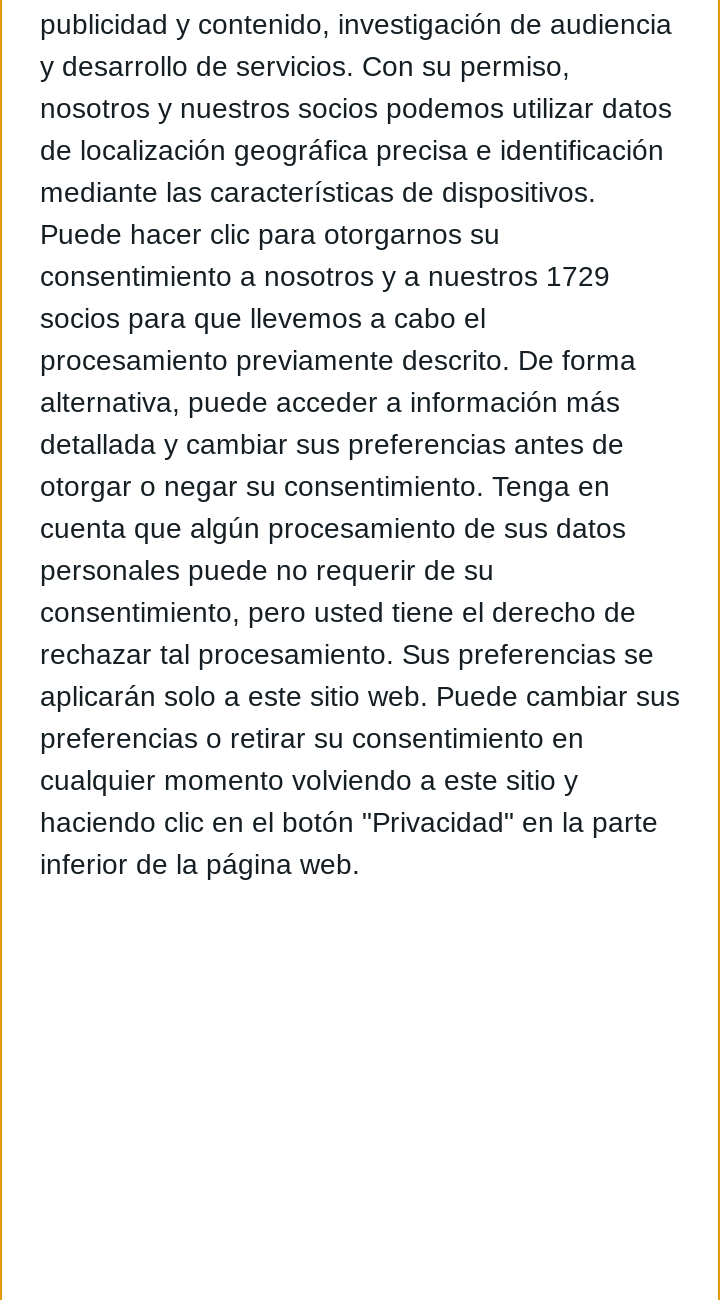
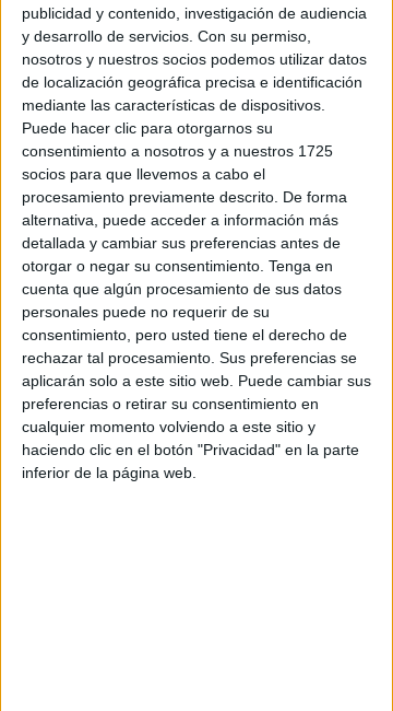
[40,260,610,292] consentimiento a nosotros y a nuestros 1729 -> [22,142,333,160] consentimiento a nosotros y a nuestros 1725

